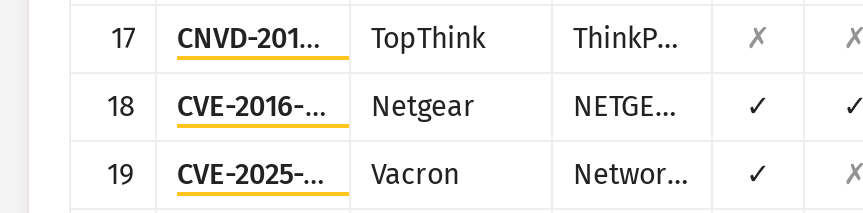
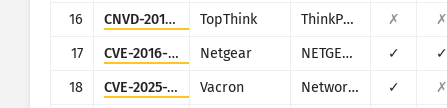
[111,22,135,56] 17 -> [69,11,83,28] 16
[107,90,135,124] 18 -> [71,45,83,62] 17
[107,158,135,192] 19 -> [69,79,83,96] 18

